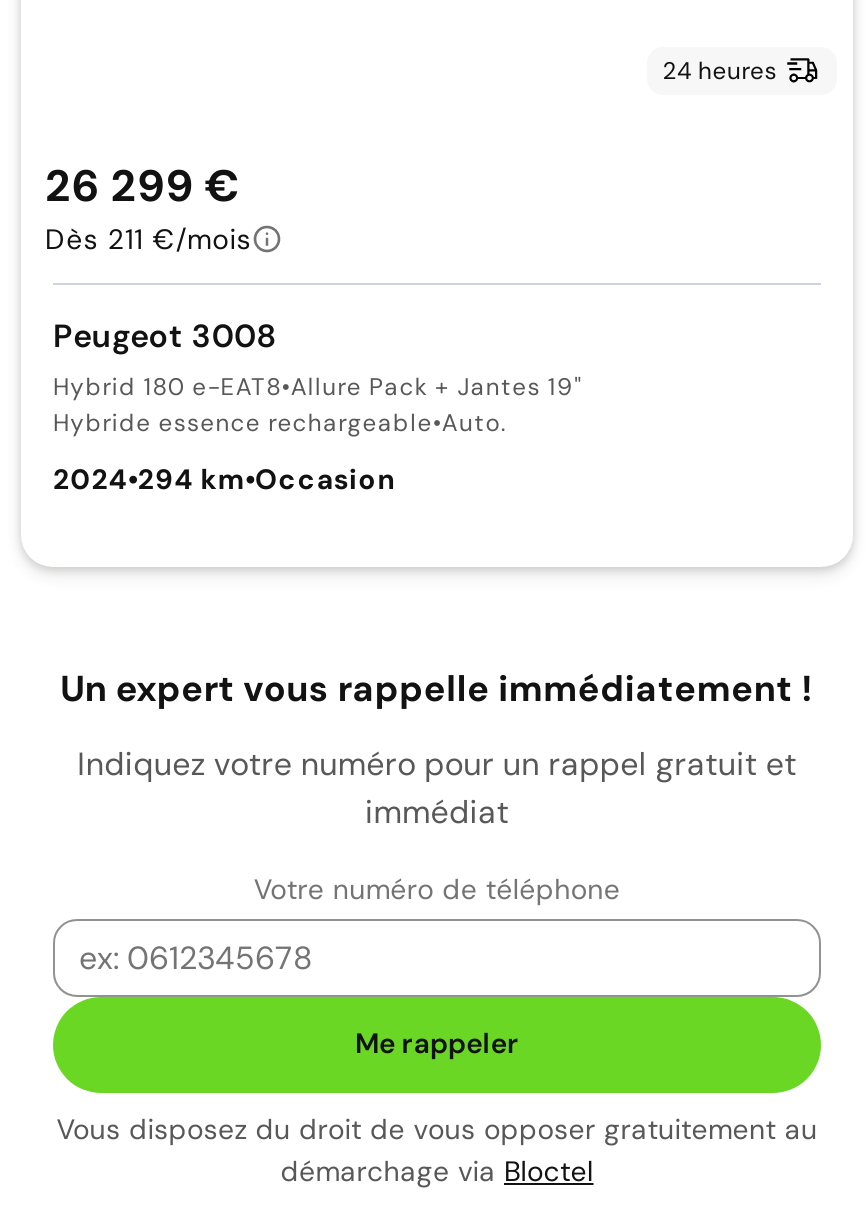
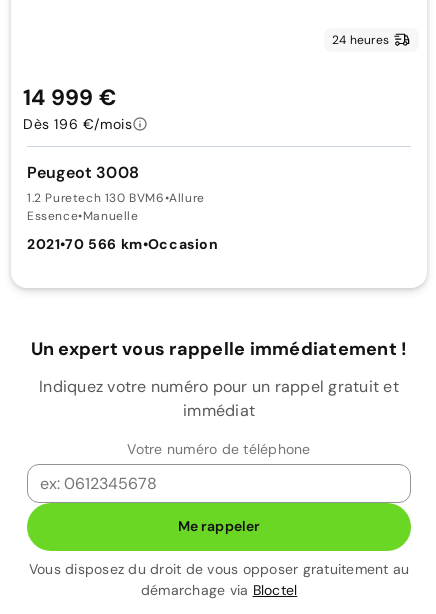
[45,157,252,257] 26 299 € | Dès 211 €/mois -> [23,83,132,133] 14 999 € | Dès 196 €/mois
[53,371,581,439] Hybrid 180 e-EAT8•Allure Pack + Jantes 19" | Hybride essence rechargeable•Auto. -> [27,190,205,224] 1.2 Puretech 130 BVM6•Allure | Essence•Manuelle
[53,461,397,497] 2024•294 km•Occasion -> [27,235,219,253] 2021•70 566 km•Occasion

